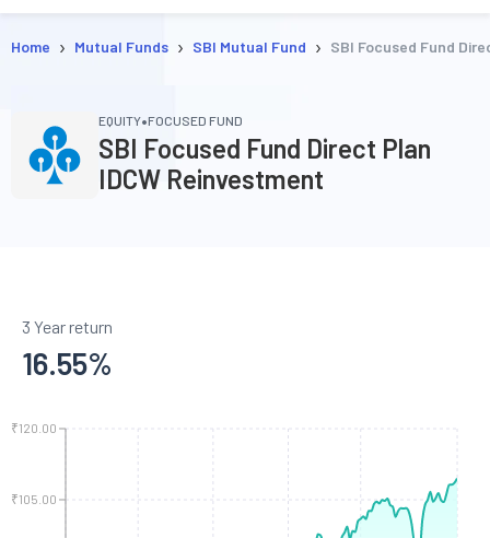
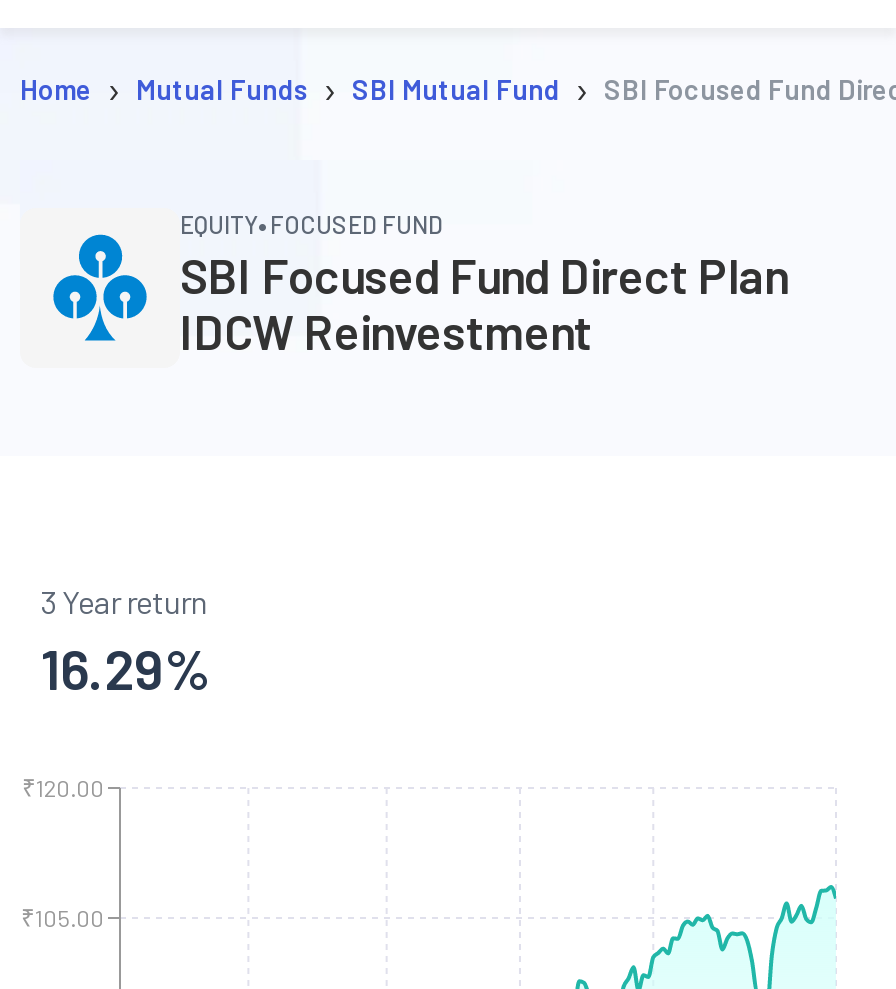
[22,344,113,382] 16.55% -> [40,634,210,702] 16.29%

